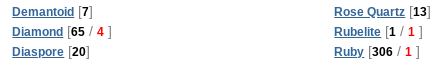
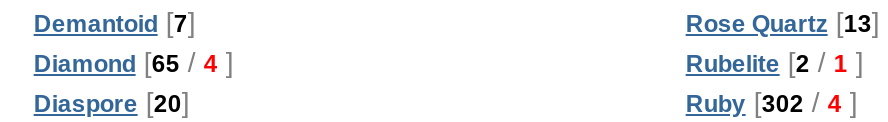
[334,23,423,39] Rubelite [1 / 1 ] -> [686,46,864,78] Rubelite [2 / 1 ]
[334,43,420,59] Ruby [306 / 1 ] -> [686,86,858,118] Ruby [302 / 4 ]

